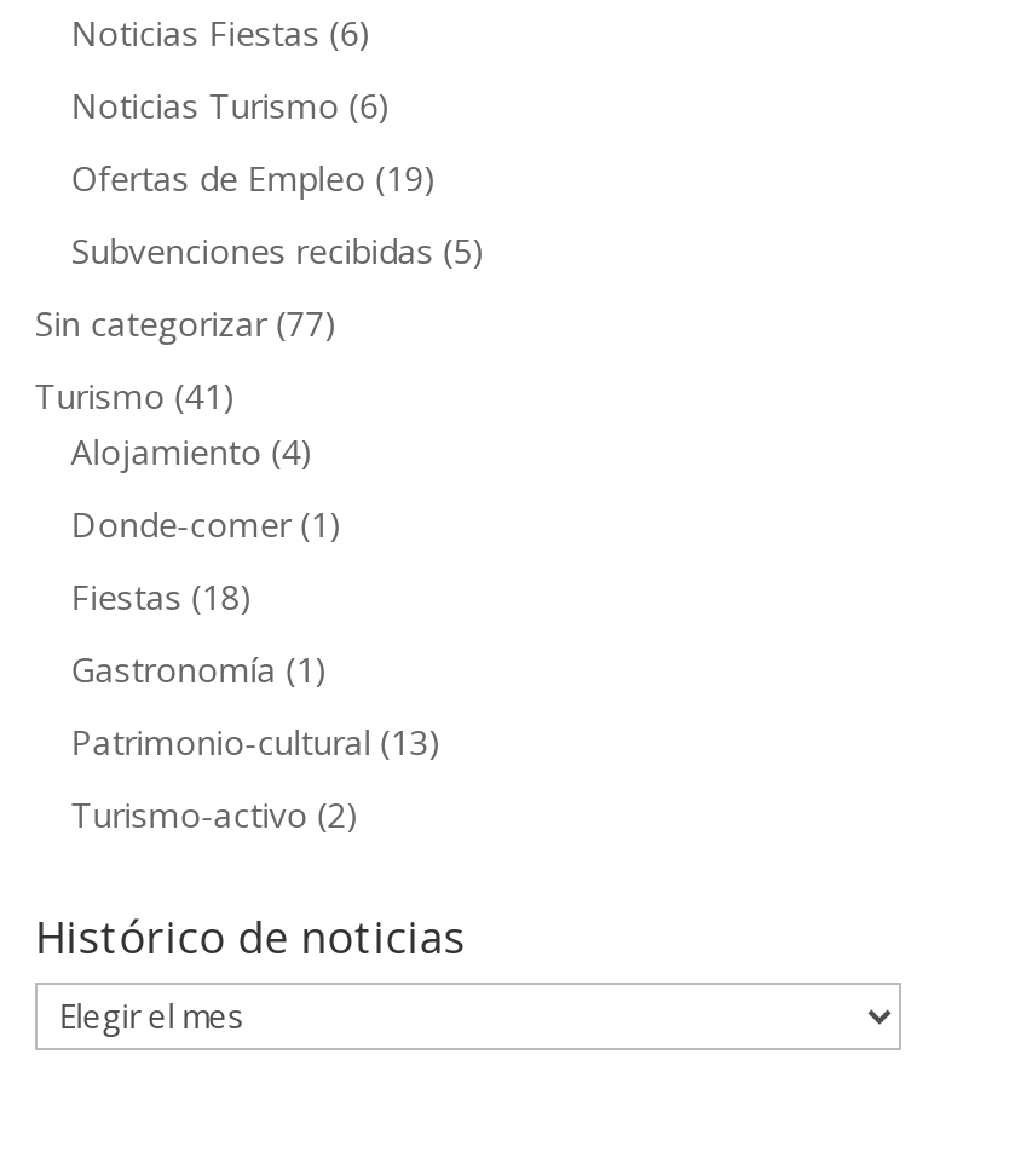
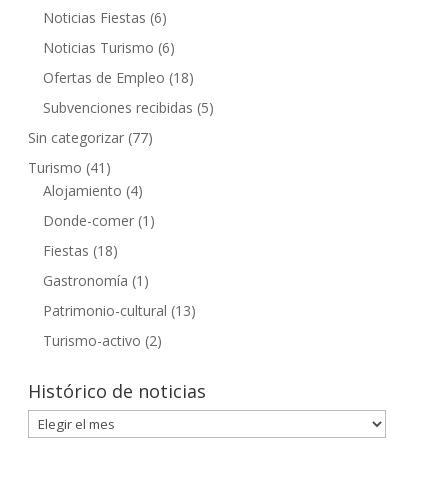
[71,156,436,202] Ofertas de Empleo (19) -> [43,68,194,87] Ofertas de Empleo (18)

